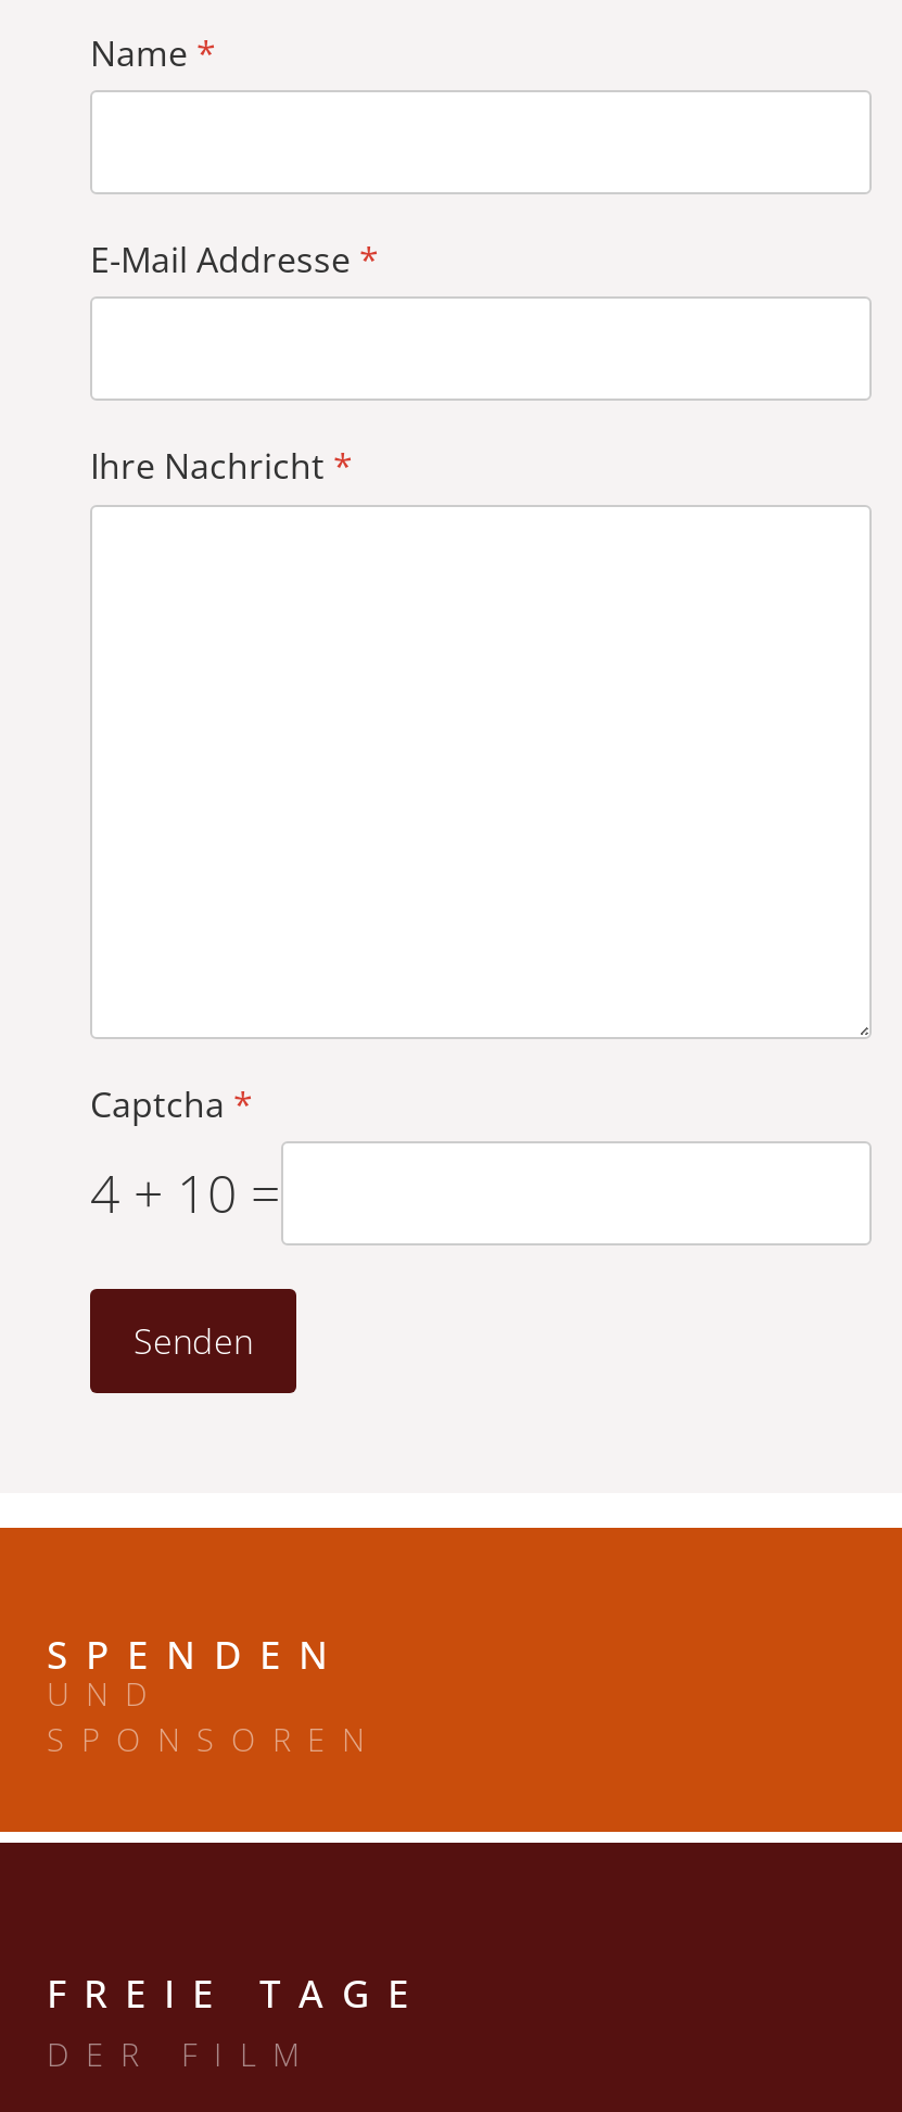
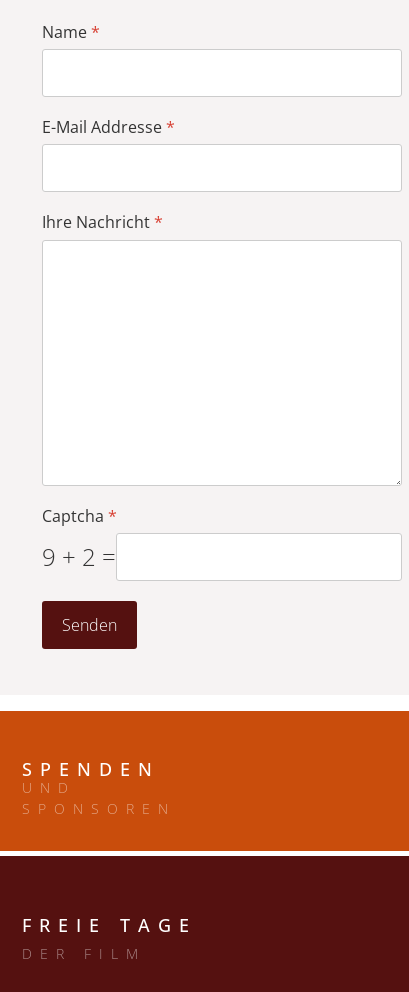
[90,1157,281,1229] 4 + 10 = -> [42,540,116,573] 9 + 2 =

